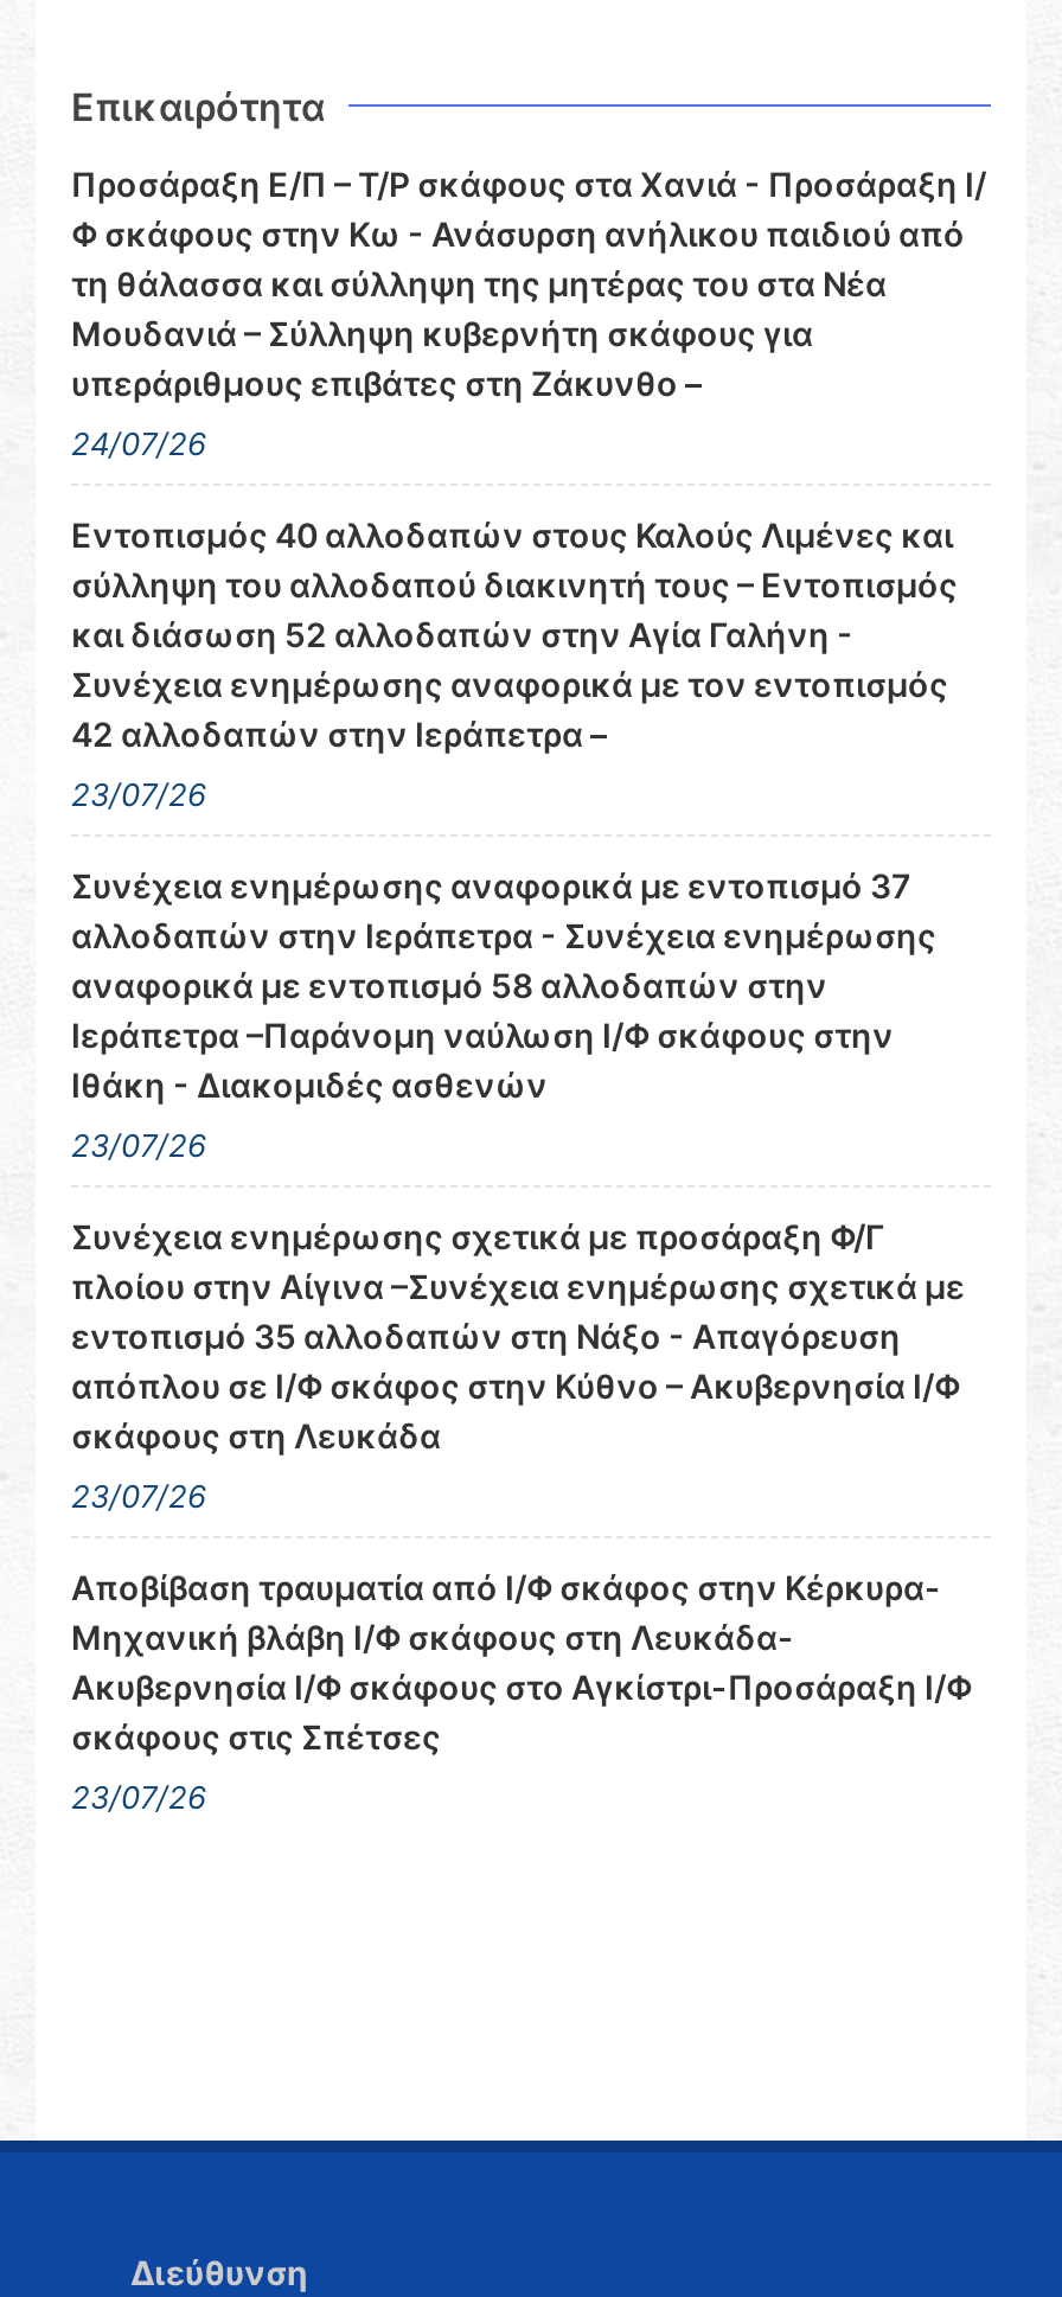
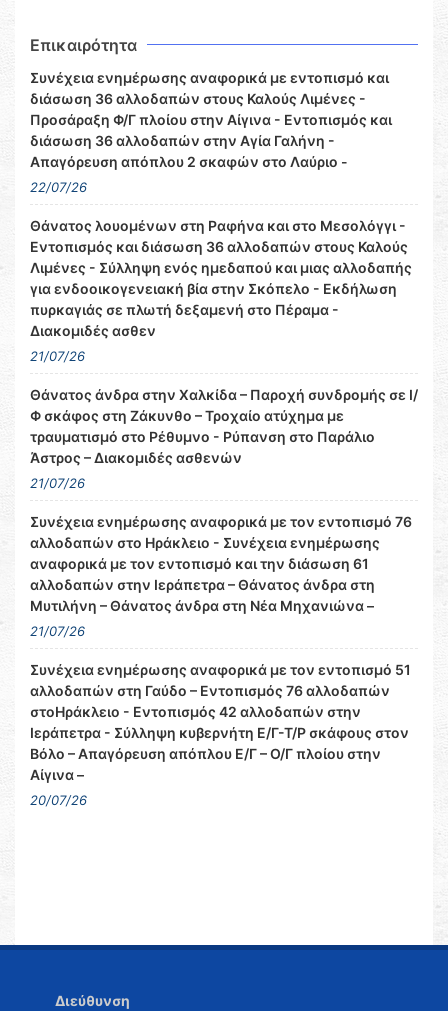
[71,164,986,403] Προσάραξη Ε/Π – Τ/Ρ σκάφους στα Χανιά - Προσάραξη Ι/ | Φ σκάφους στην Κω - Ανάσυρση ανήλικου παιδιού από | τη θάλασσα και σύλληψη της μητέρας του στα Νέα | Μουδανιά – Σύλληψη κυβερνήτη σκάφους για | υπεράριθμους επιβάτες στη Ζάκυνθο – -> [30,69,392,170] Συνέχεια ενημέρωσης αναφορικά με εντοπισμό και | διάσωση 36 αλλοδαπών στους Καλούς Λιμένες - | Προσάραξη Φ/Γ πλοίου στην Αίγινα - Εντοπισμός και | διάσωση 36 αλλοδαπών στην Αγία Γαλήνη - | Απαγόρευση απόπλου 2 σκαφών στο Λαύριο -
[71,424,206,462] 24/07/26 -> [30,179,87,195] 22/07/26
[71,514,958,754] Εντοπισμός 40 αλλοδαπών στους Καλούς Λιμένες και | σύλληψη του αλλοδαπού διακινητή τους – Εντοπισμός | και διάσωση 52 αλλοδαπών στην Αγία Γαλήνη - | Συνέχεια ενημέρωσης αναφορικά με τον εντοπισμός | 42 αλλοδαπών στην Ιεράπετρα – -> [30,217,412,339] Θάνατος λουομένων στη Ραφήνα και στο Μεσολόγγι - | Εντοπισμός και διάσωση 36 αλλοδαπών στους Καλούς | Λιμένες - Σύλληψη ενός ημεδαπού και μιας αλλοδαπής | για ενδοοικογενειακή βία στην Σκόπελο - Εκδήλωση | πυρκαγιάς σε πλωτή δεξαμενή στο Πέραμα - | Διακομιδές ασθεν
[71,775,206,813] 23/07/26 -> [30,348,85,364] 21/07/26
[71,865,936,1105] Συνέχεια ενημέρωσης αναφορικά με εντοπισμό 37 | αλλοδαπών στην Ιεράπετρα - Συνέχεια ενημέρωσης | αναφορικά με εντοπισμό 58 αλλοδαπών στην | Ιεράπετρα –Παράνομη ναύλωση Ι/Φ σκάφους στην | Ιθάκη - Διακομιδές ασθενών -> [30,386,418,466] Θάνατος άνδρα στην Χαλκίδα – Παροχή συνδρομής σε Ι/ | Φ σκάφος στη Ζάκυνθο – Τροχαίο ατύχημα με | τραυματισμό στο Ρέθυμνο - Ρύπανση στο Παράλιο | Άστρος – Διακομιδές ασθενών
[71,1126,206,1164] 23/07/26 -> [30,475,85,491] 21/07/26
[71,1216,965,1455] Συνέχεια ενημέρωσης σχετικά με προσάραξη Φ/Γ | πλοίου στην Αίγινα –Συνέχεια ενημέρωσης σχετικά με | εντοπισμό 35 αλλοδαπών στη Νάξο - Απαγόρευση | απόπλου σε Ι/Φ σκάφος στην Κύθνο – Ακυβερνησία Ι/Φ | σκάφους στη Λευκάδα -> [30,513,412,614] Συνέχεια ενημέρωσης αναφορικά με τον εντοπισμό 76 | αλλοδαπών στo Ηράκλειο - Συνέχεια ενημέρωσης | αναφορικά με τον εντοπισμό και την διάσωση 61 | αλλοδαπών στην Ιεράπετρα – Θάνατος άνδρα στη | Μυτιλήνη – Θάνατος άνδρα στη Νέα Μηχανιώνα –
[71,1477,206,1515] 23/07/26 -> [30,623,85,639] 21/07/26
[71,1567,972,1757] Αποβίβαση τραυματία από Ι/Φ σκάφος στην Κέρκυρα- | Μηχανική βλάβη Ι/Φ σκάφους στη Λευκάδα- | Ακυβερνησία Ι/Φ σκάφους στο Αγκίστρι-Προσάραξη Ι/Φ | σκάφους στις Σπέτσες -> [30,661,411,783] Συνέχεια ενημέρωσης αναφορικά με τον εντοπισμό 51 | αλλοδαπών στη Γαύδο – Εντοπισμός 76 αλλοδαπών | στoΗράκλειο - Εντοπισμός 42 αλλοδαπών στην | Ιεράπετρα - Σύλληψη κυβερνήτη Ε/Γ-Τ/Ρ σκάφους στον | Βόλο – Απαγόρευση απόπλου Ε/Γ – Ο/Γ πλοίου στην | Αίγινα –
[71,1778,206,1816] 23/07/26 -> [30,792,87,808] 20/07/26

